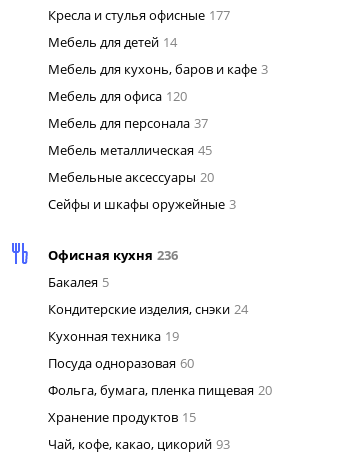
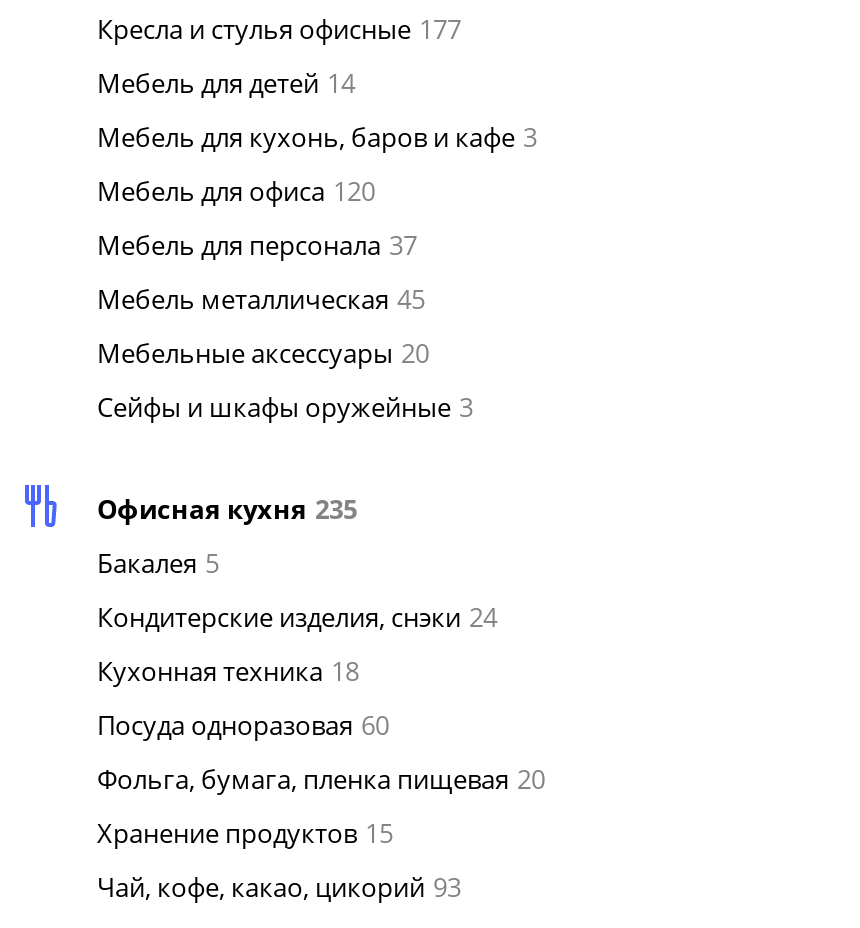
[48,246,178,264] Офисная кухня 236 -> [97,491,357,527] Офисная кухня 235
[48,327,179,345] Кухонная техника 19 -> [97,653,359,689] Кухонная техника 18

